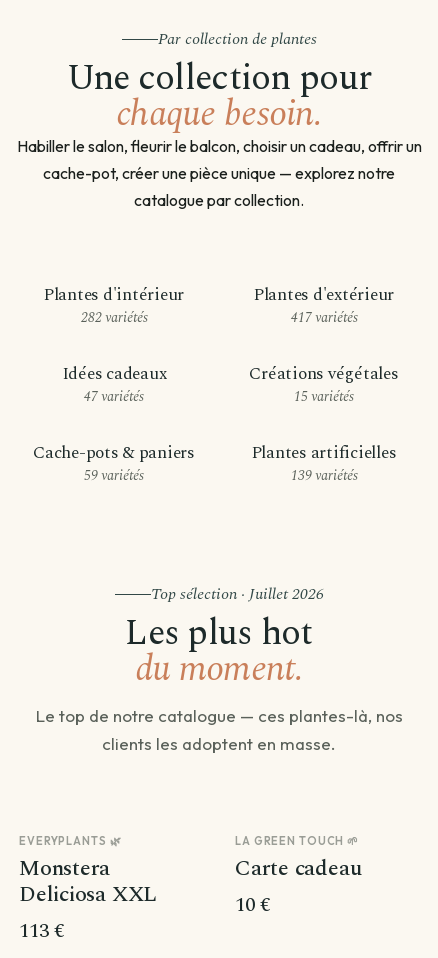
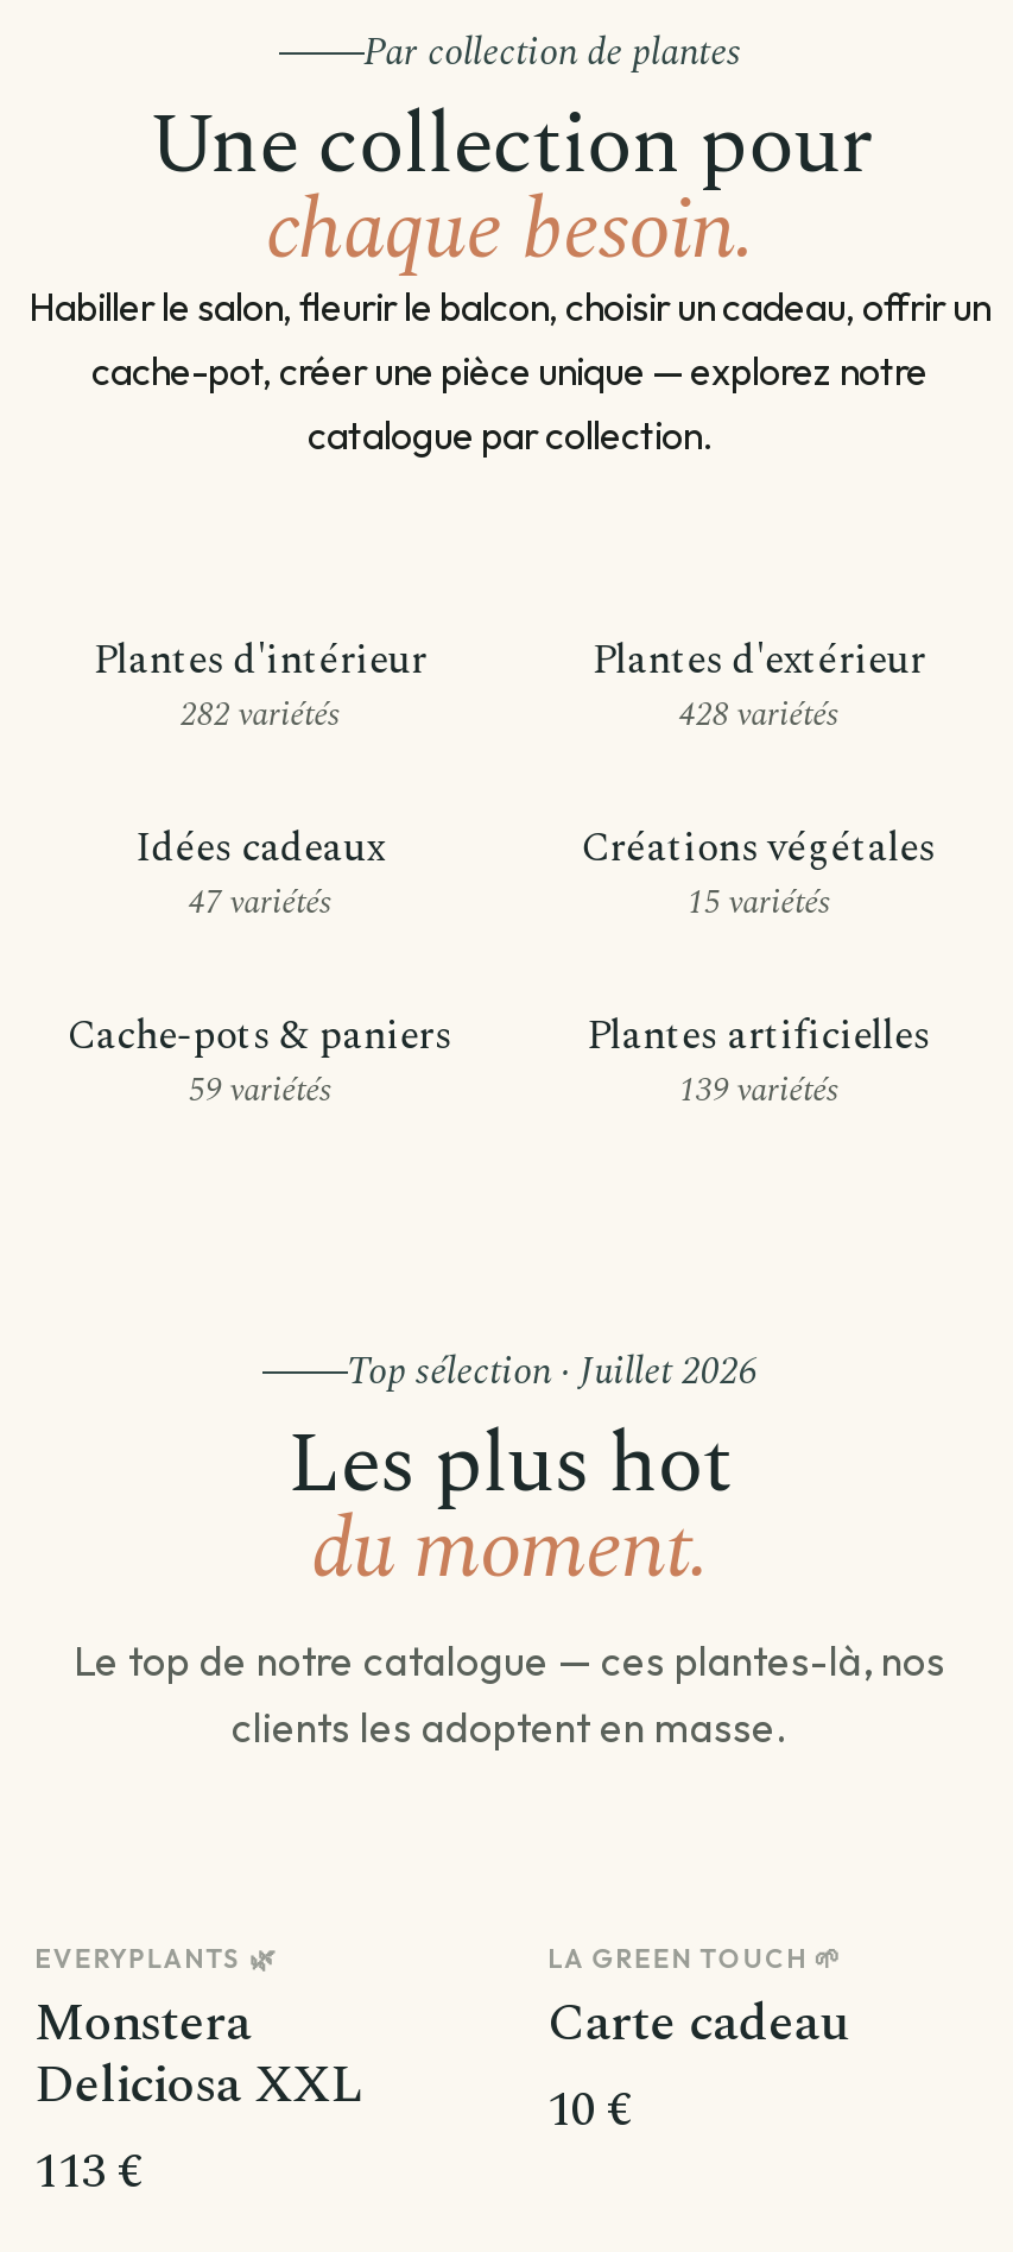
[290,307,357,328] 417 variétés -> [679,690,838,740] 428 variétés

